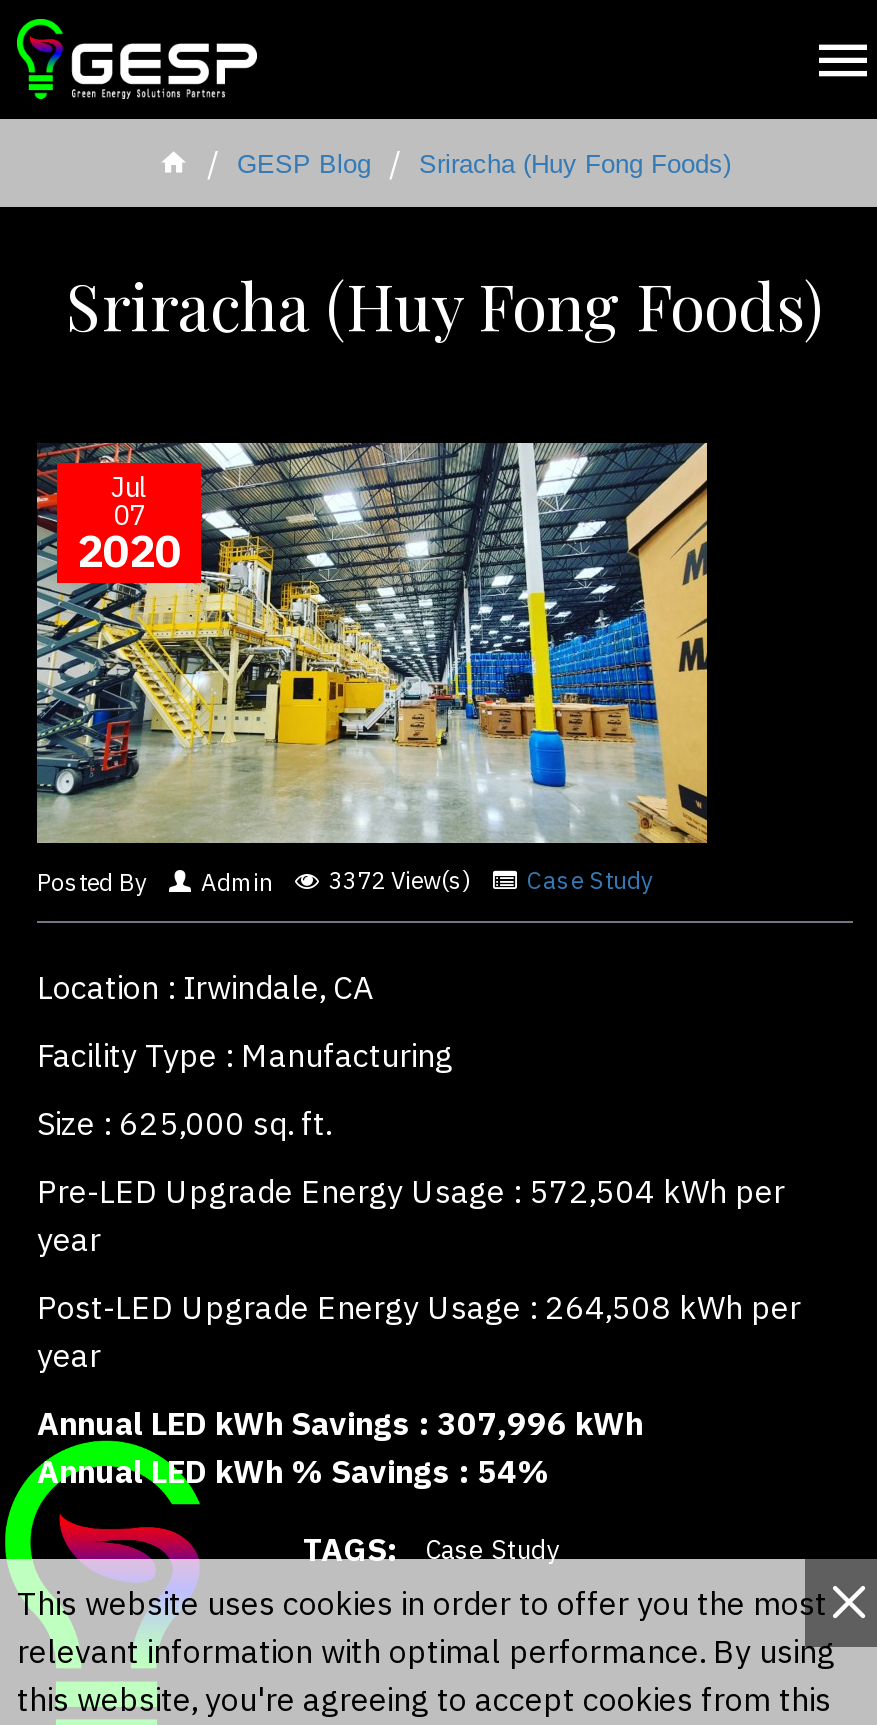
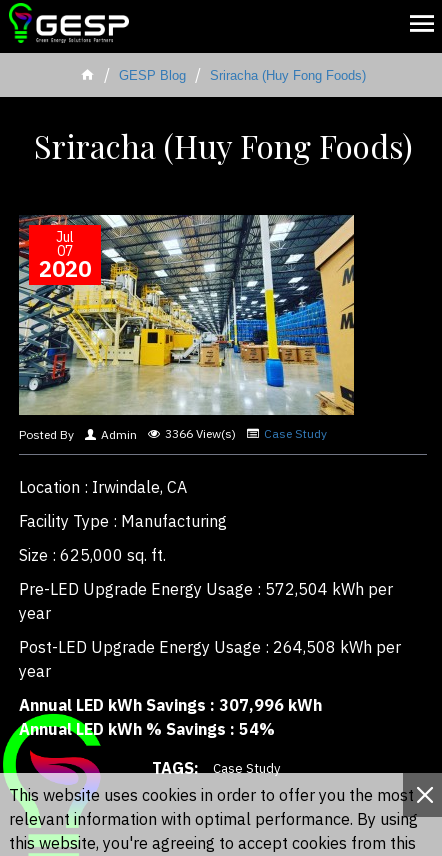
[37,865,653,897] Posted By Admin 3372 View(s) Case Study -> [19,426,327,442] Posted By Admin 3366 View(s) Case Study

